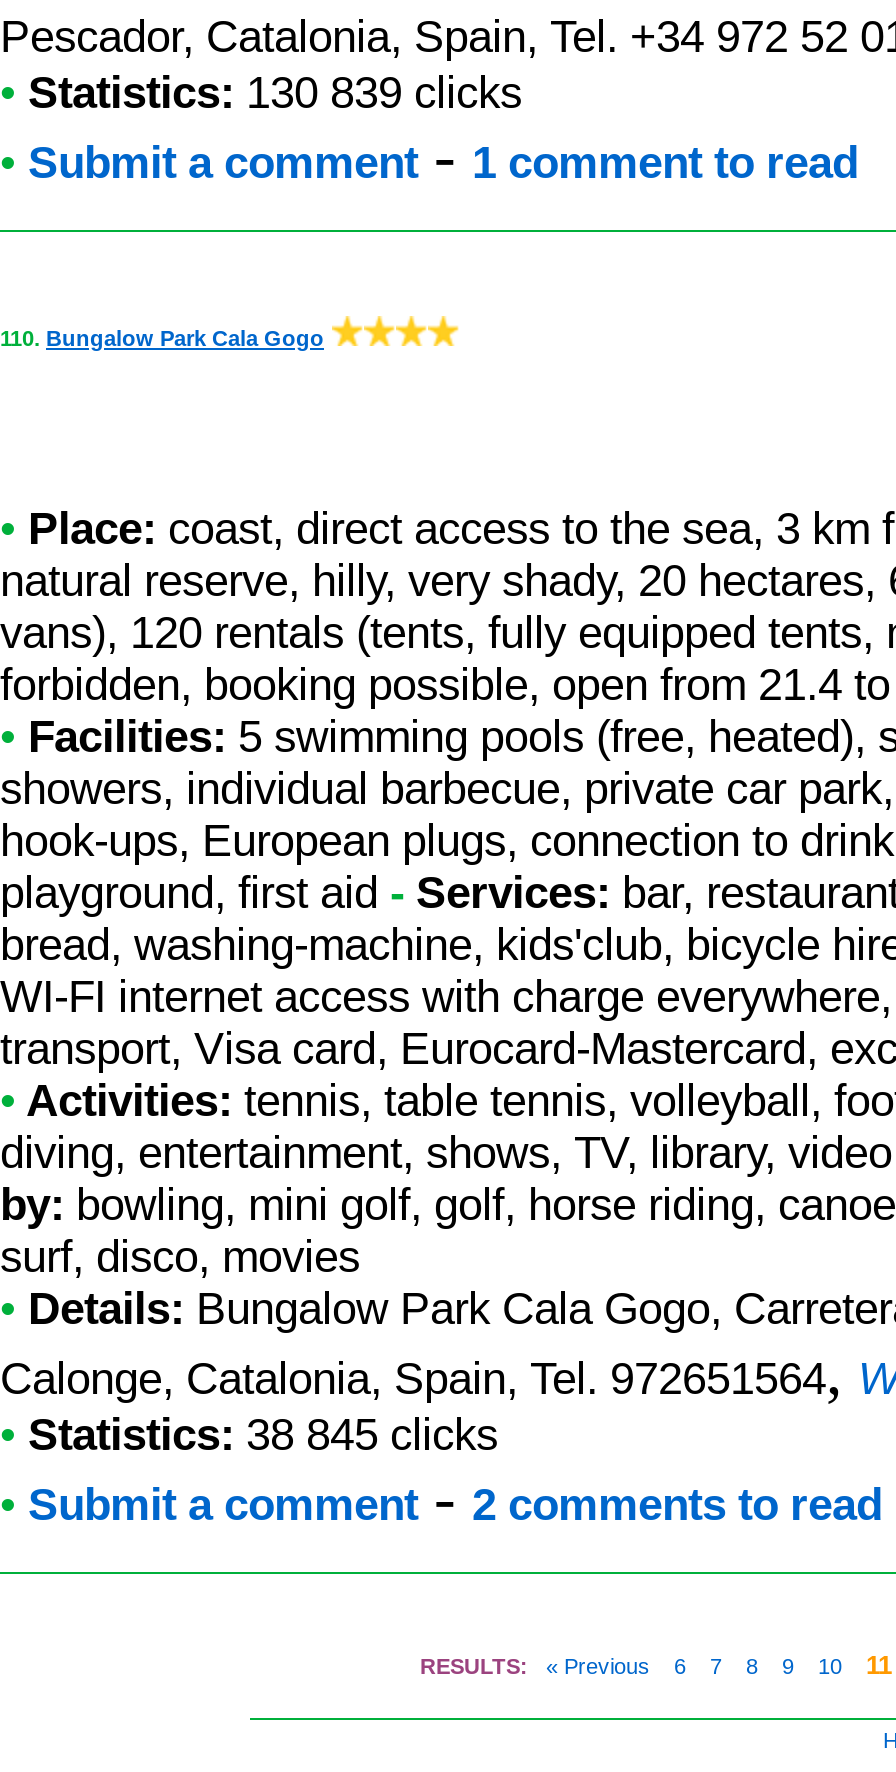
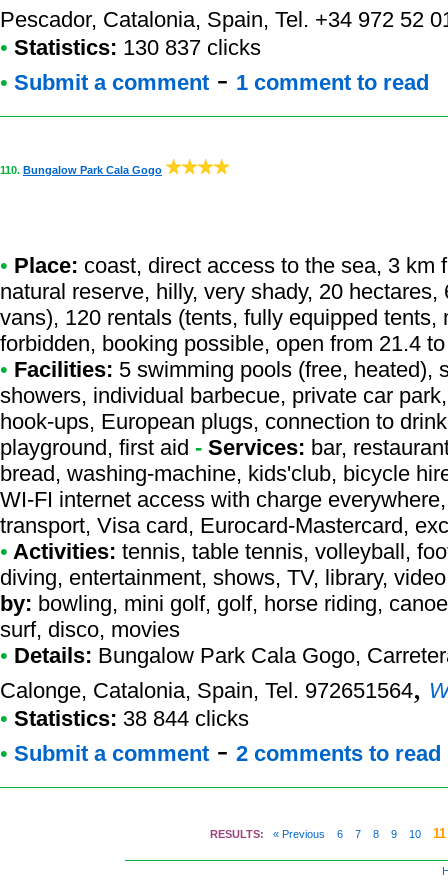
[0,68,522,118] • Statistics: 130 839 clicks -> [0,35,261,60] • Statistics: 130 837 clicks
[0,1410,498,1460] • Statistics: 38 845 clicks -> [0,706,249,731] • Statistics: 38 844 clicks

